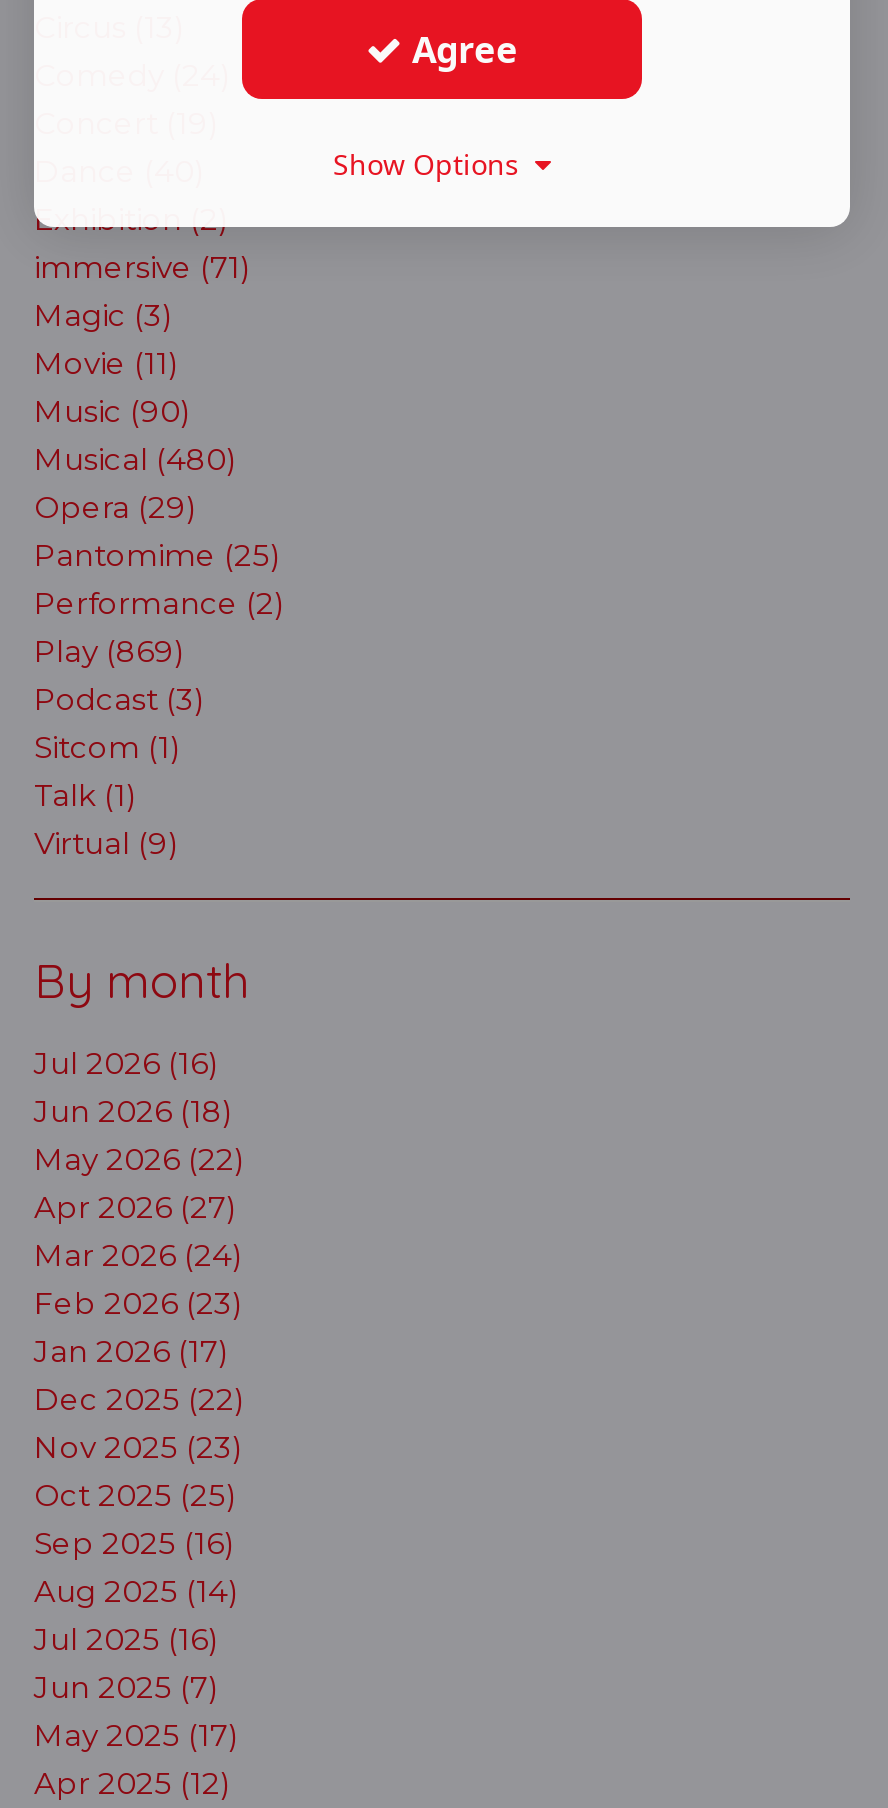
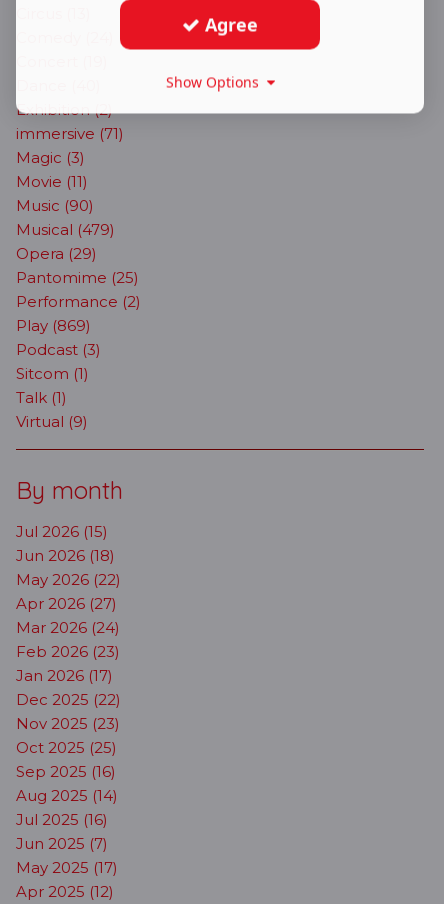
[34,440,236,478] Musical (480) -> [16,220,115,239] Musical (479)
[34,1044,218,1082] Jul 2026 (16) -> [16,522,108,541] Jul 2026 (15)

